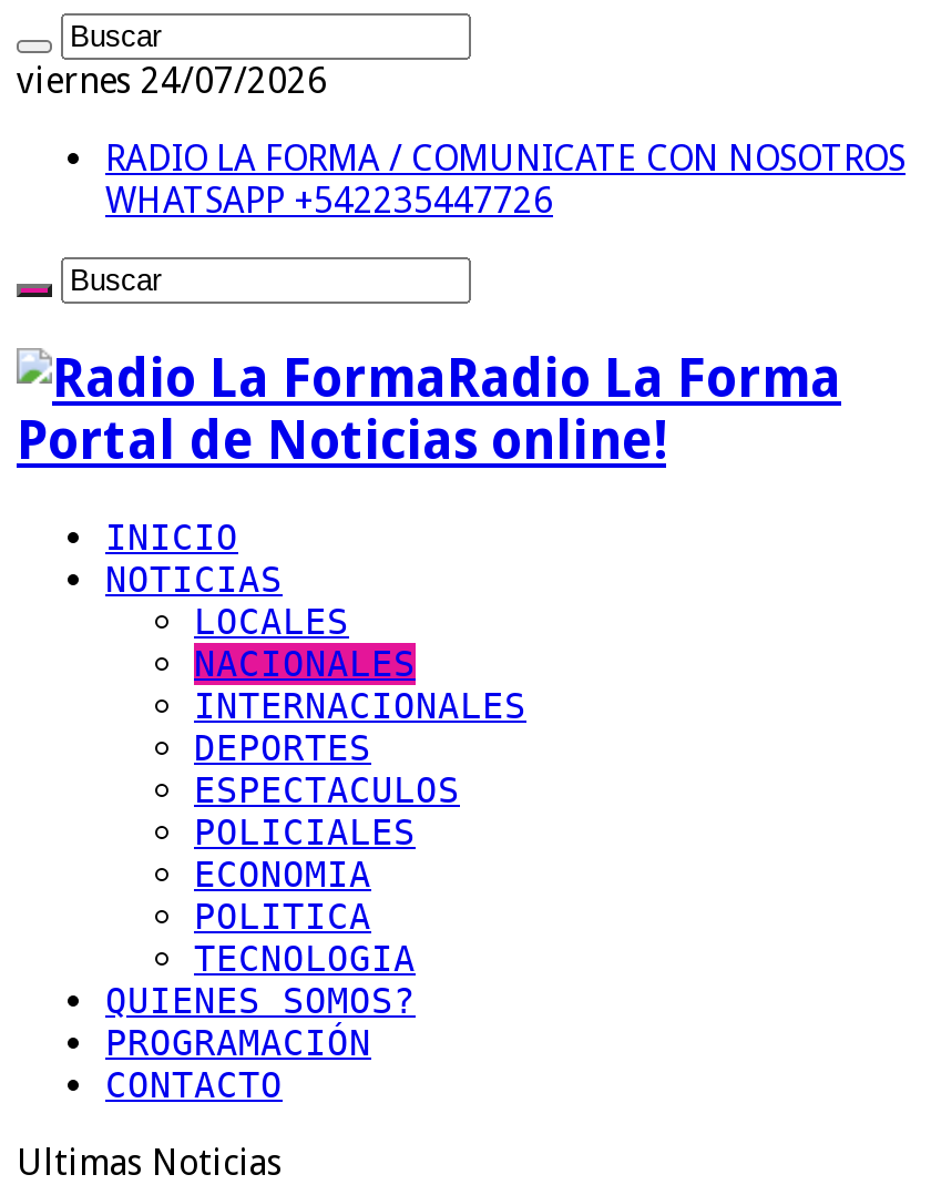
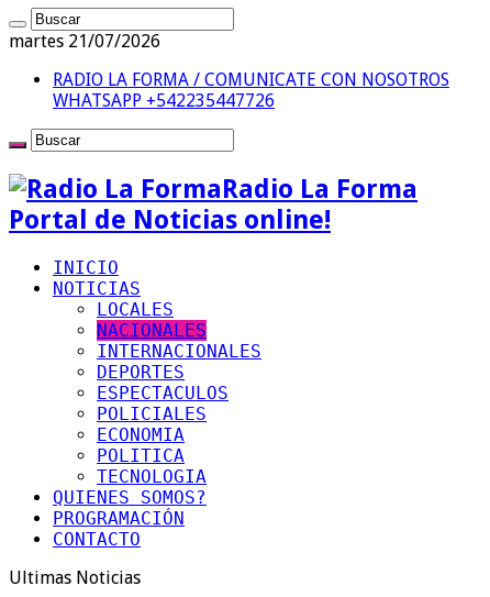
[17,60,327,102] viernes 24/07/2026 -> [9,31,160,52] martes 21/07/2026

